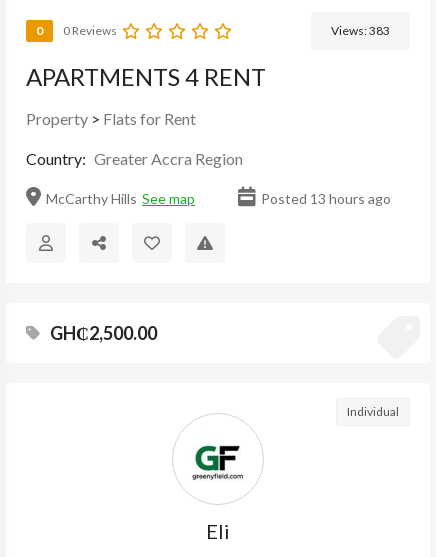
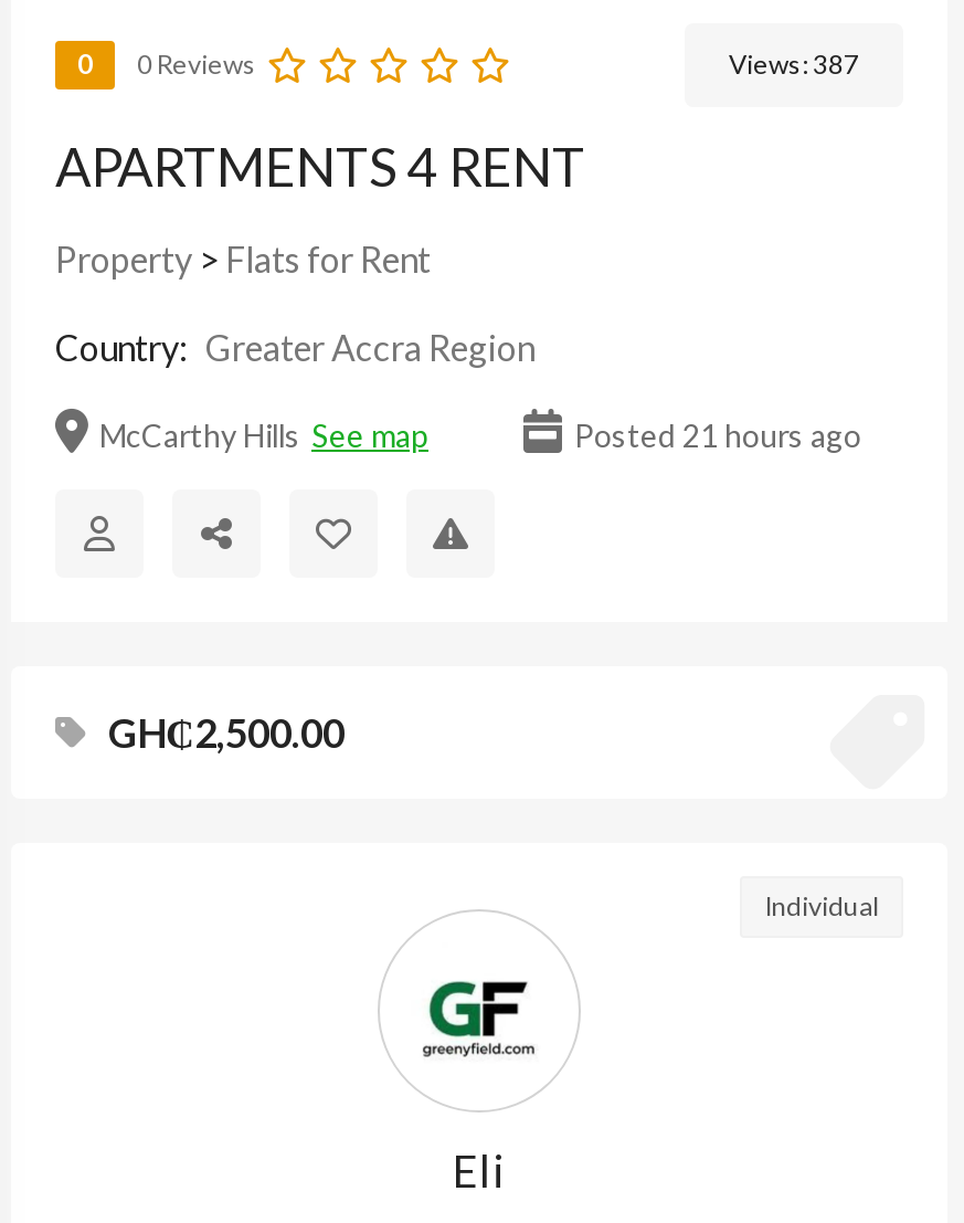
[331,23,390,38] Views: 383 -> [729,48,859,82] Views: 387
[261,190,391,207] Posted 13 hours ago -> [574,417,861,455] Posted 21 hours ago

